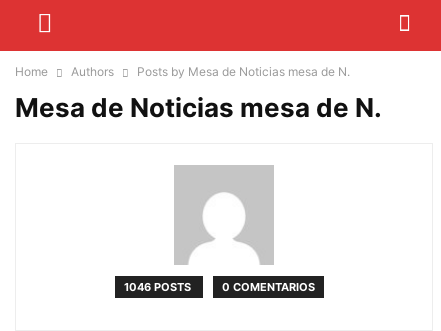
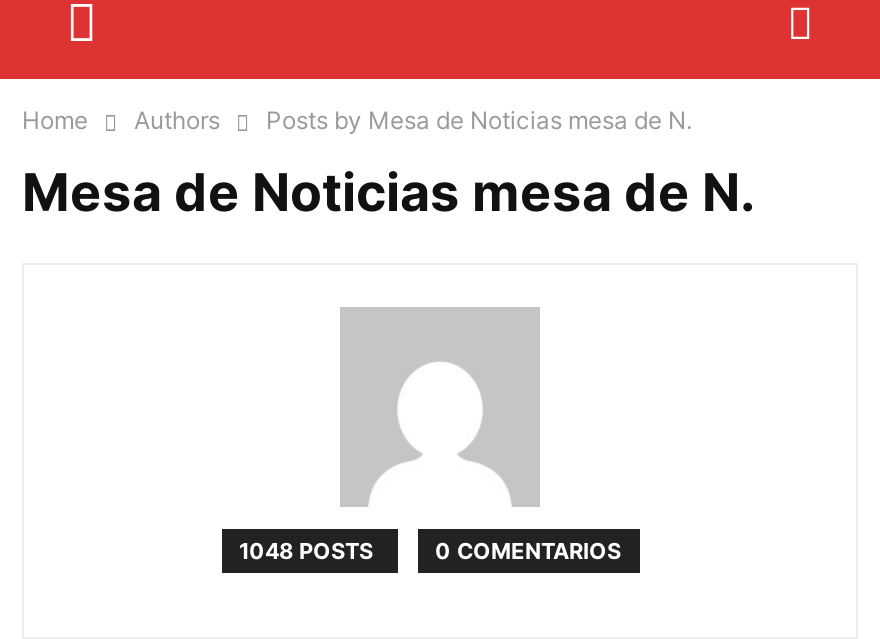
[123,280,314,294] 1046 POSTS 0 COMENTARIOS -> [239,537,621,565] 1048 POSTS 0 COMENTARIOS

